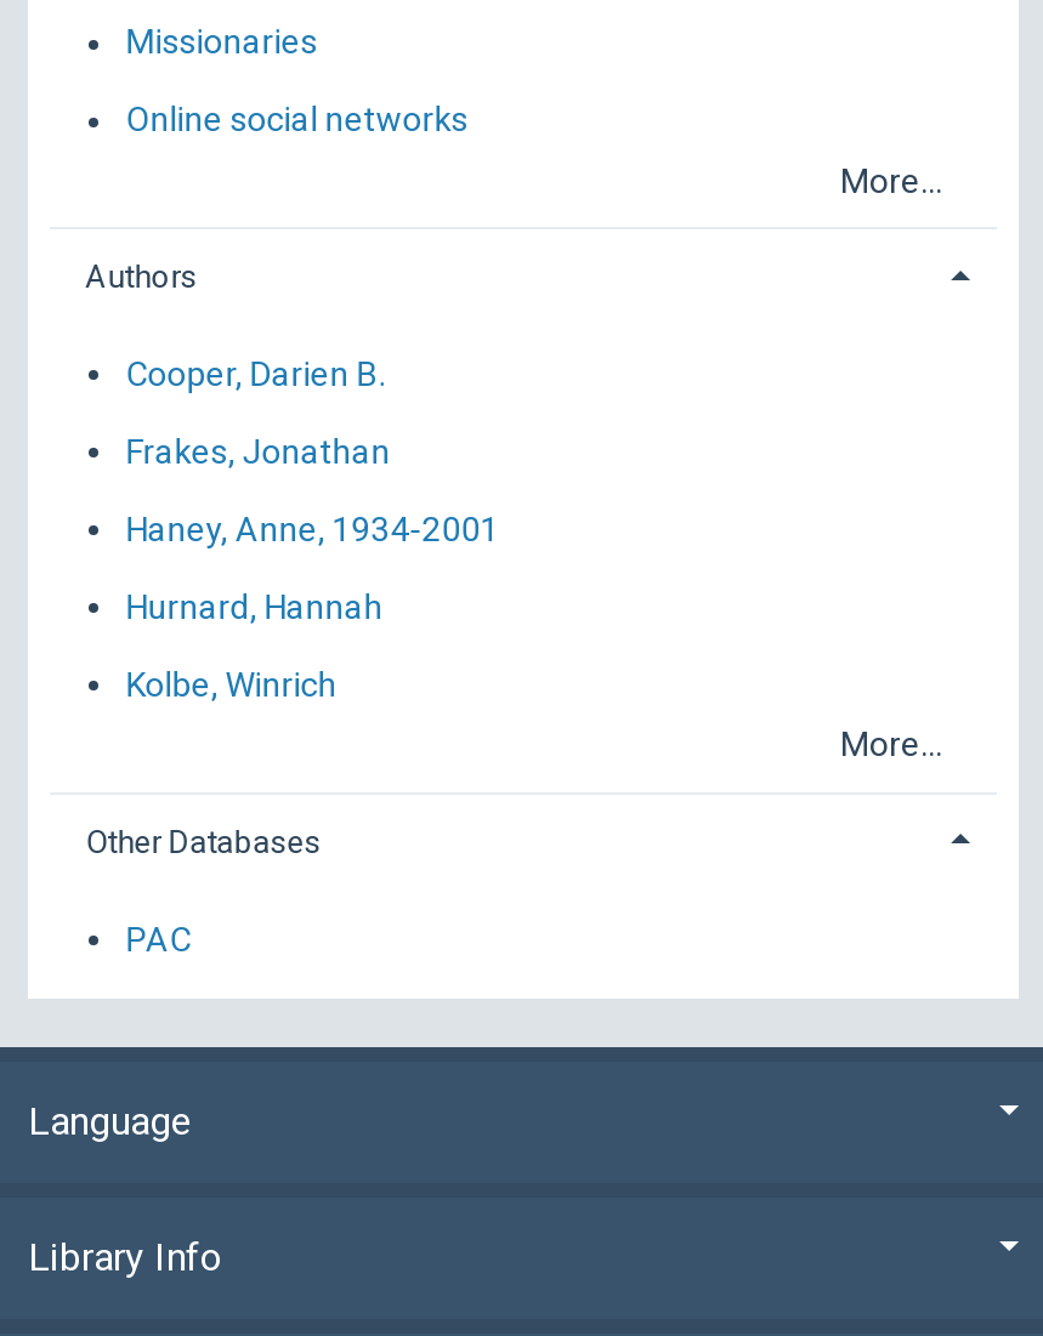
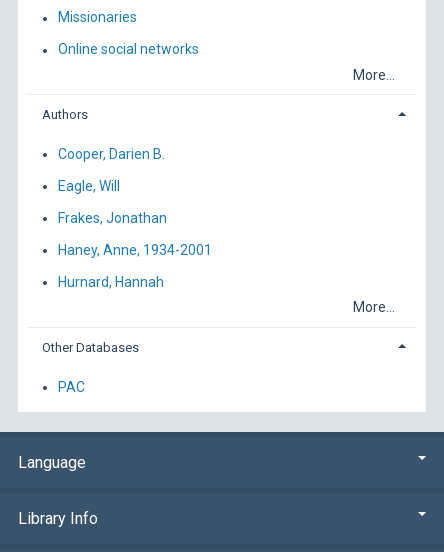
none -> [58,178,120,194] Eagle, Will
moved [126,432,500,626] -> [58,210,212,290]: Frakes, Jonathan | Haney, Anne, 1934-2001 | Hurnard, Hannah
[126,665,337,704] Kolbe, Winrich -> none

